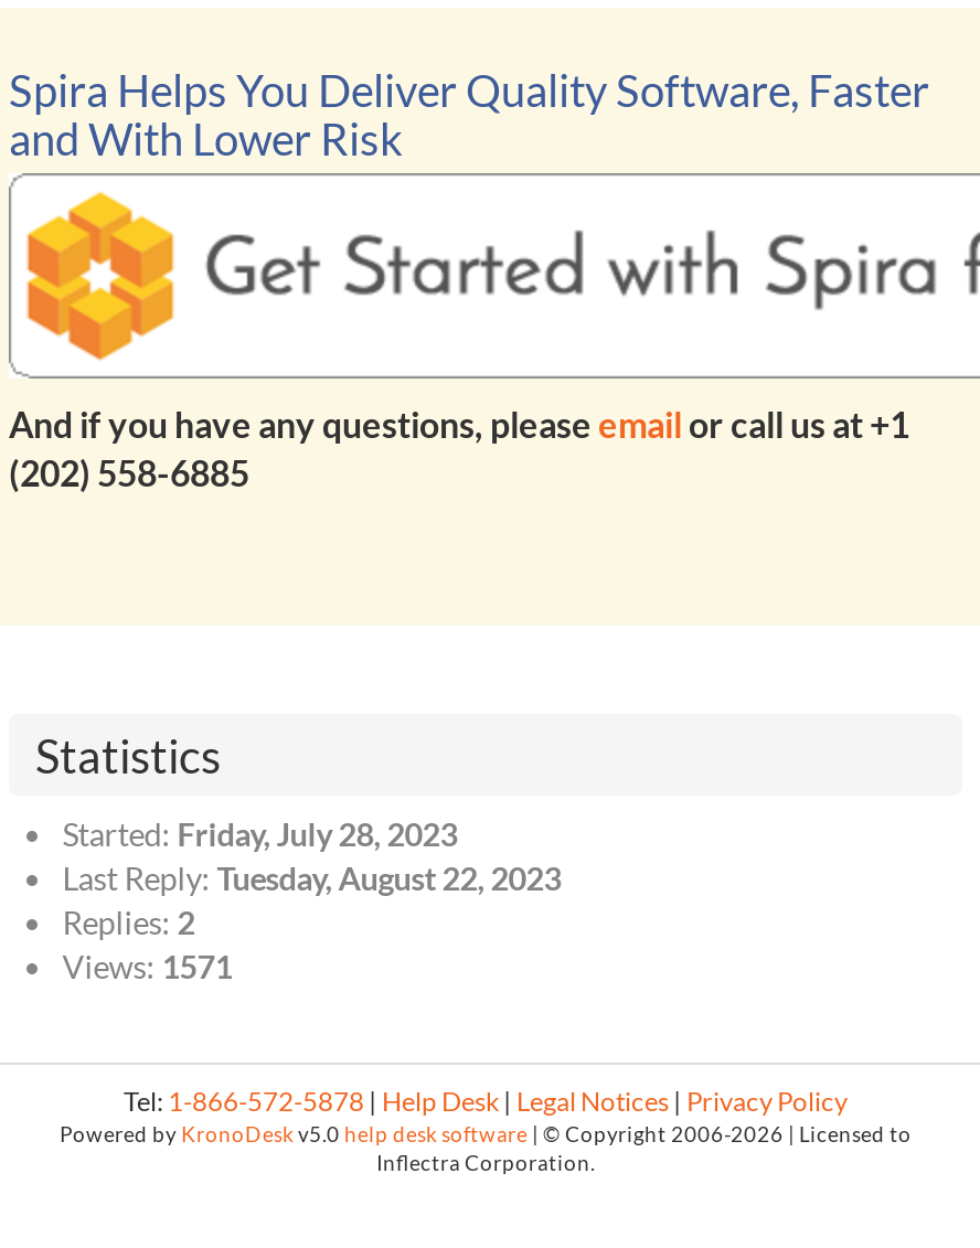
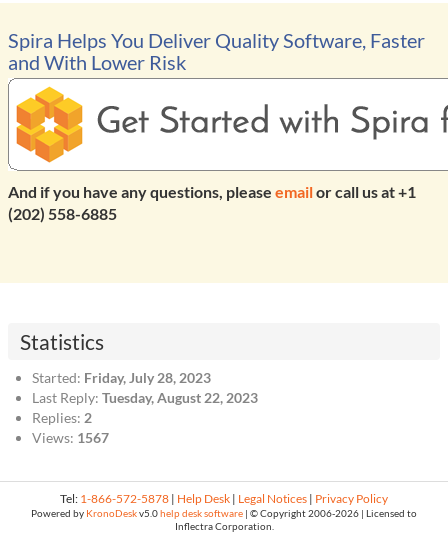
[62,948,232,985] Views: 1571 -> [32,429,109,446] Views: 1567

